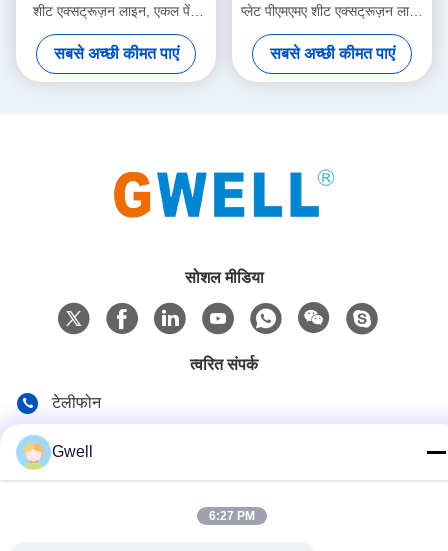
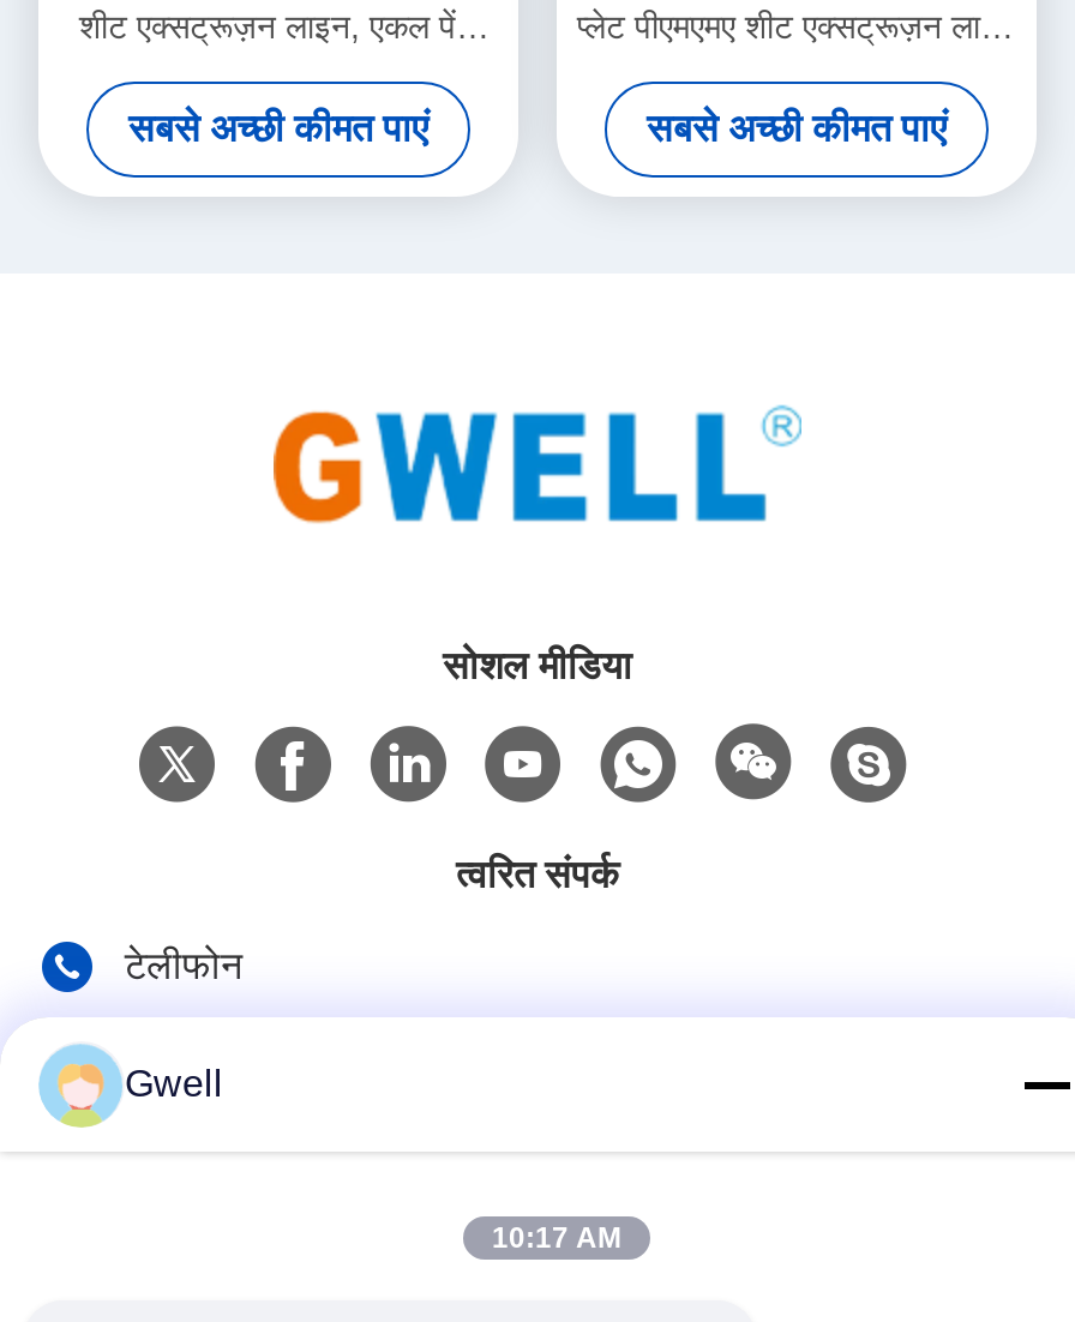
[209,509,255,523] 6:27 PM -> [492,1221,621,1255] 10:17 AM

